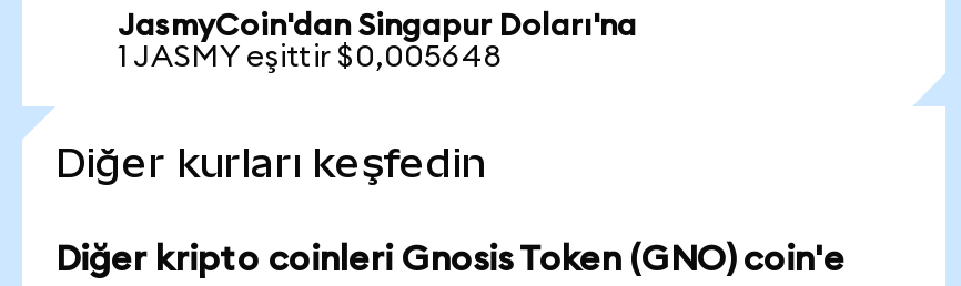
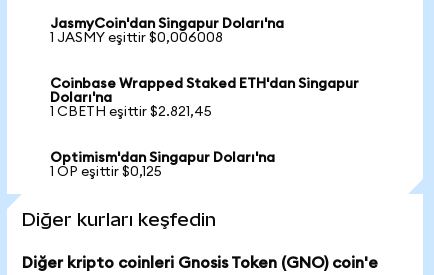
[118,42,502,73] 1 JASMY eşittir $0,005648 -> [50,31,359,179] 1 JASMY eşittir $0,006008 | Coinbase Wrapped Staked ETH'dan Singapur | Doları'na | 1 CBETH eşittir $2.821,45 | Optimism'dan Singapur Doları'na | 1 OP eşittir $0,125

